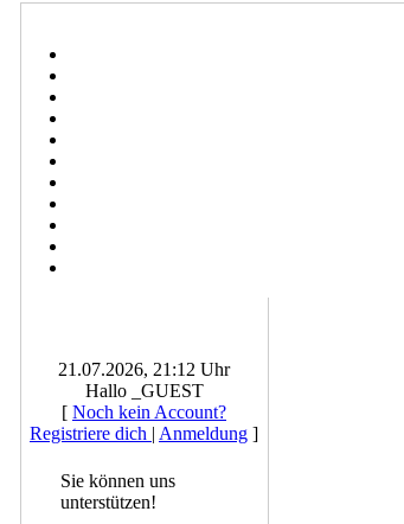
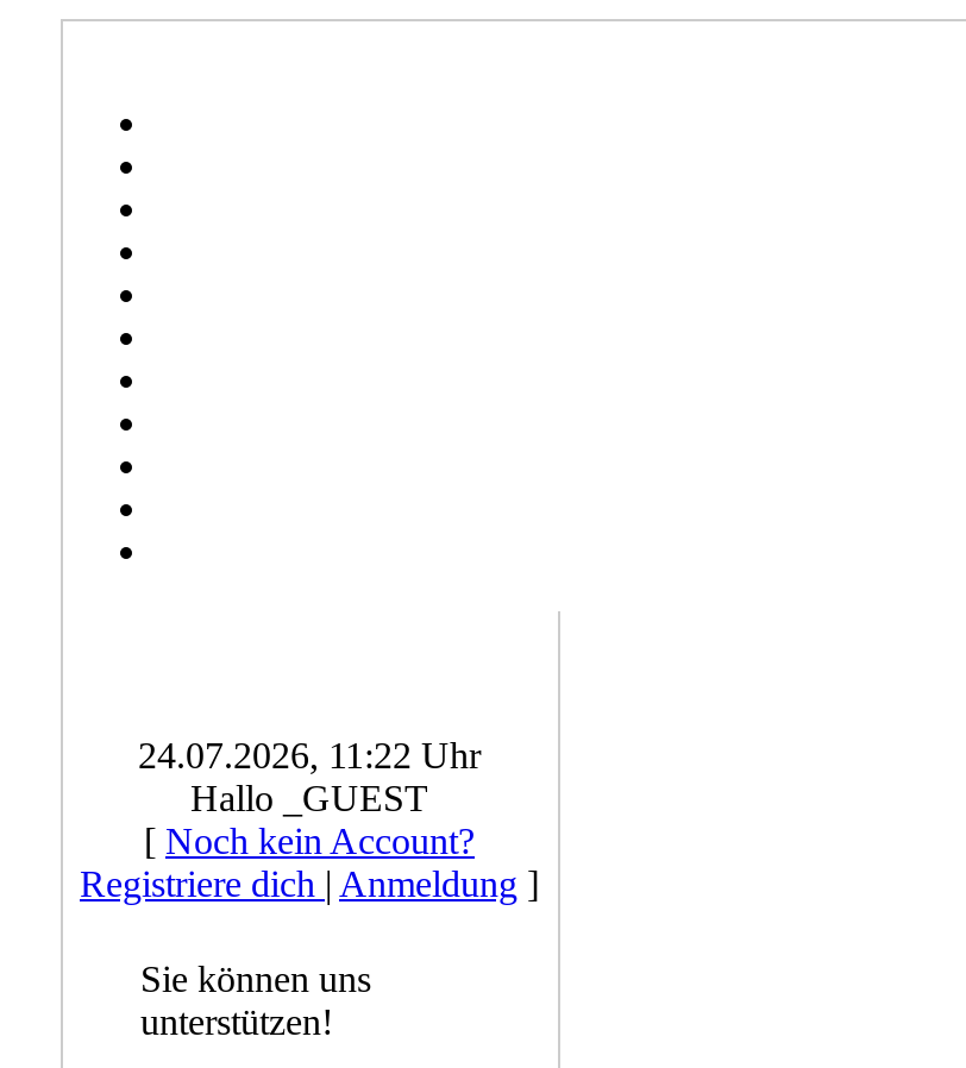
[58,359,230,379] 21.07.2026, 21:12 Uhr -> [138,735,481,775] 24.07.2026, 11:22 Uhr

